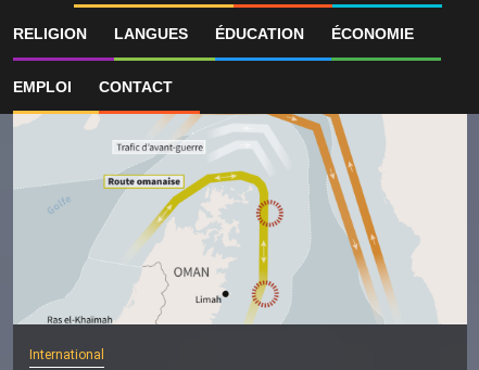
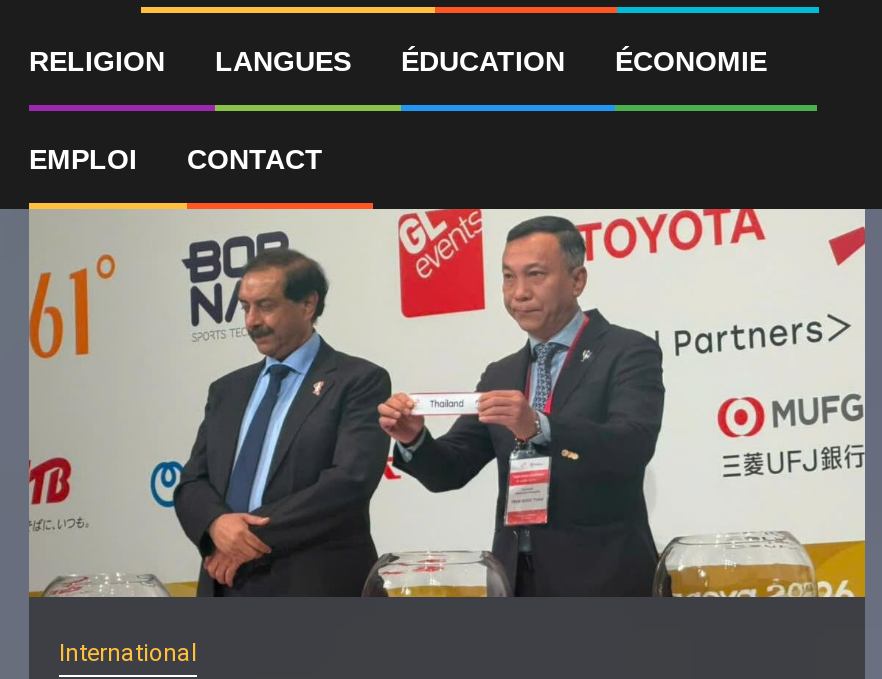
[12,113,468,326] [image] -> [27,207,867,599] [image]

